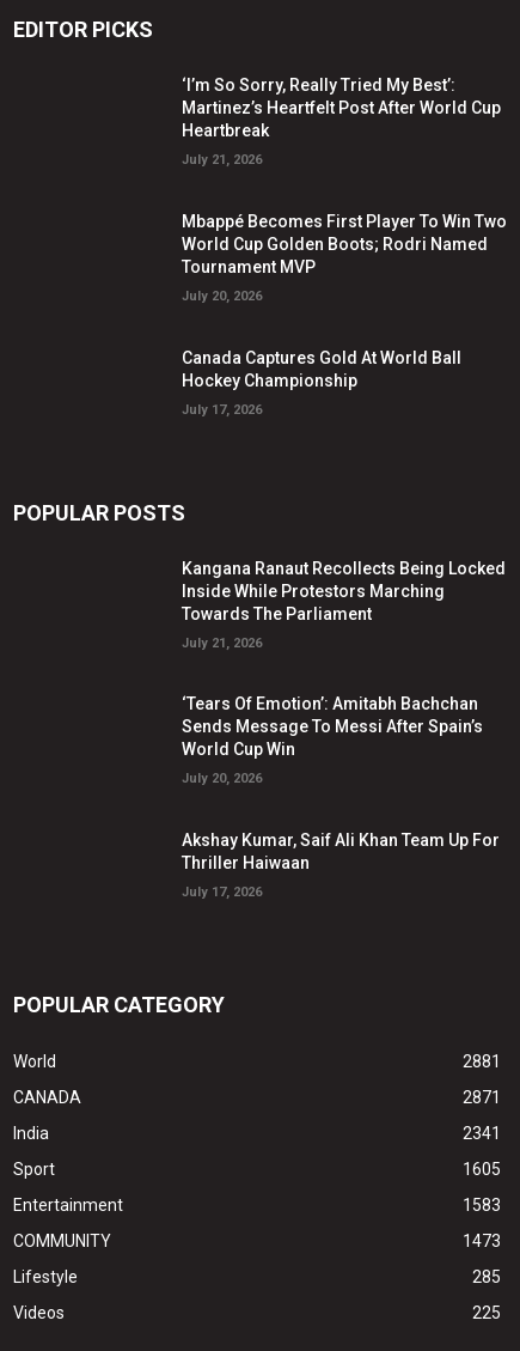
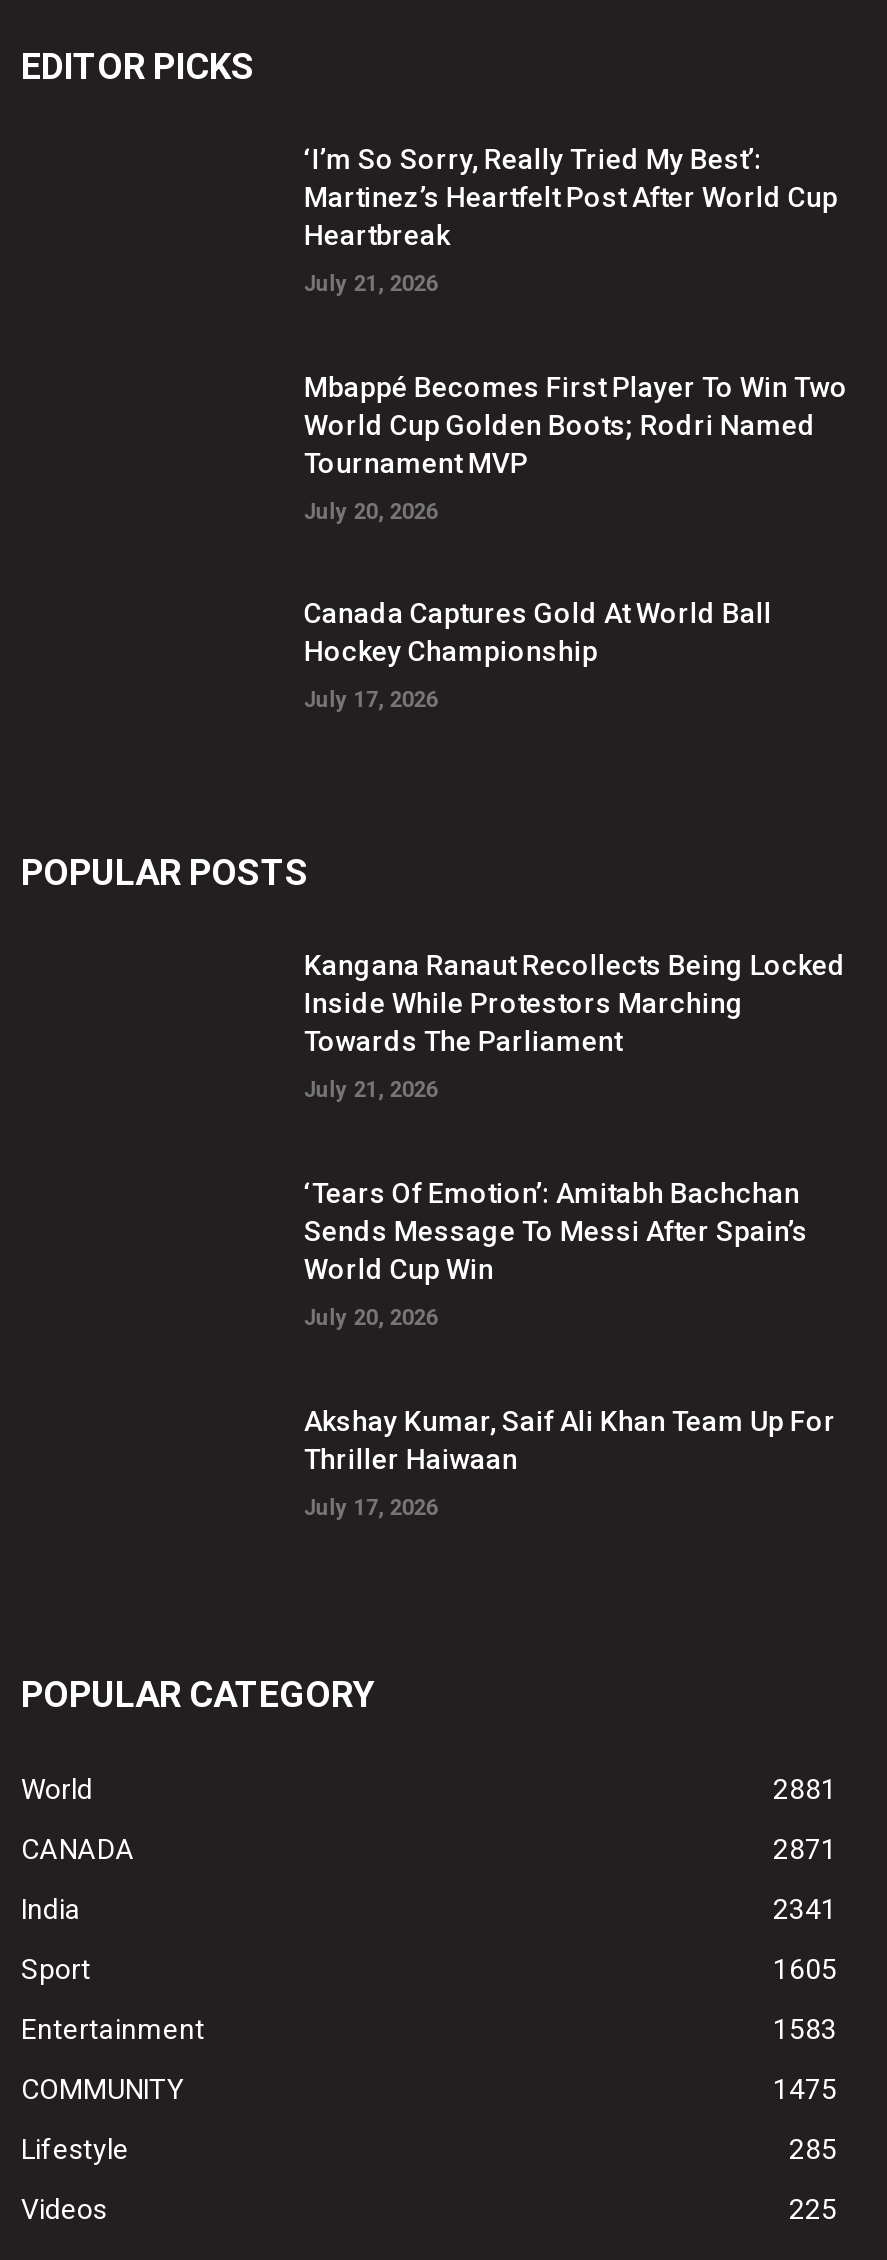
[463,1231,501,1250] 1473 -> [773,2074,837,2106] 1475

